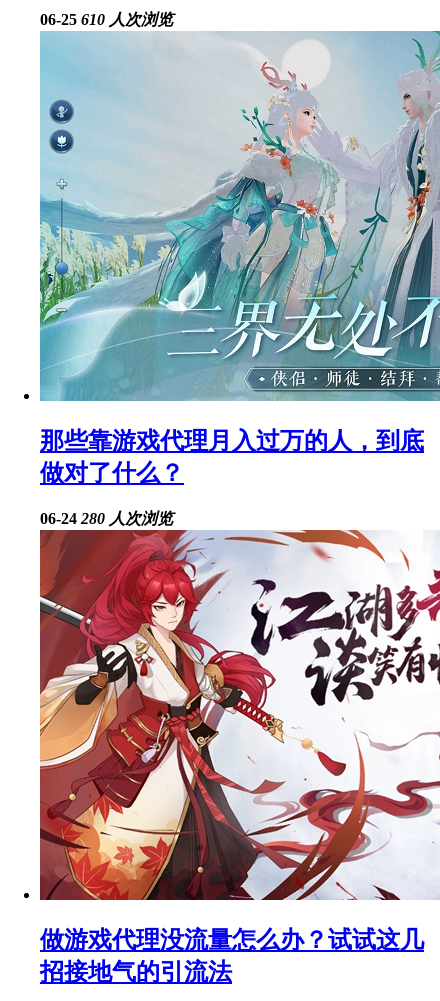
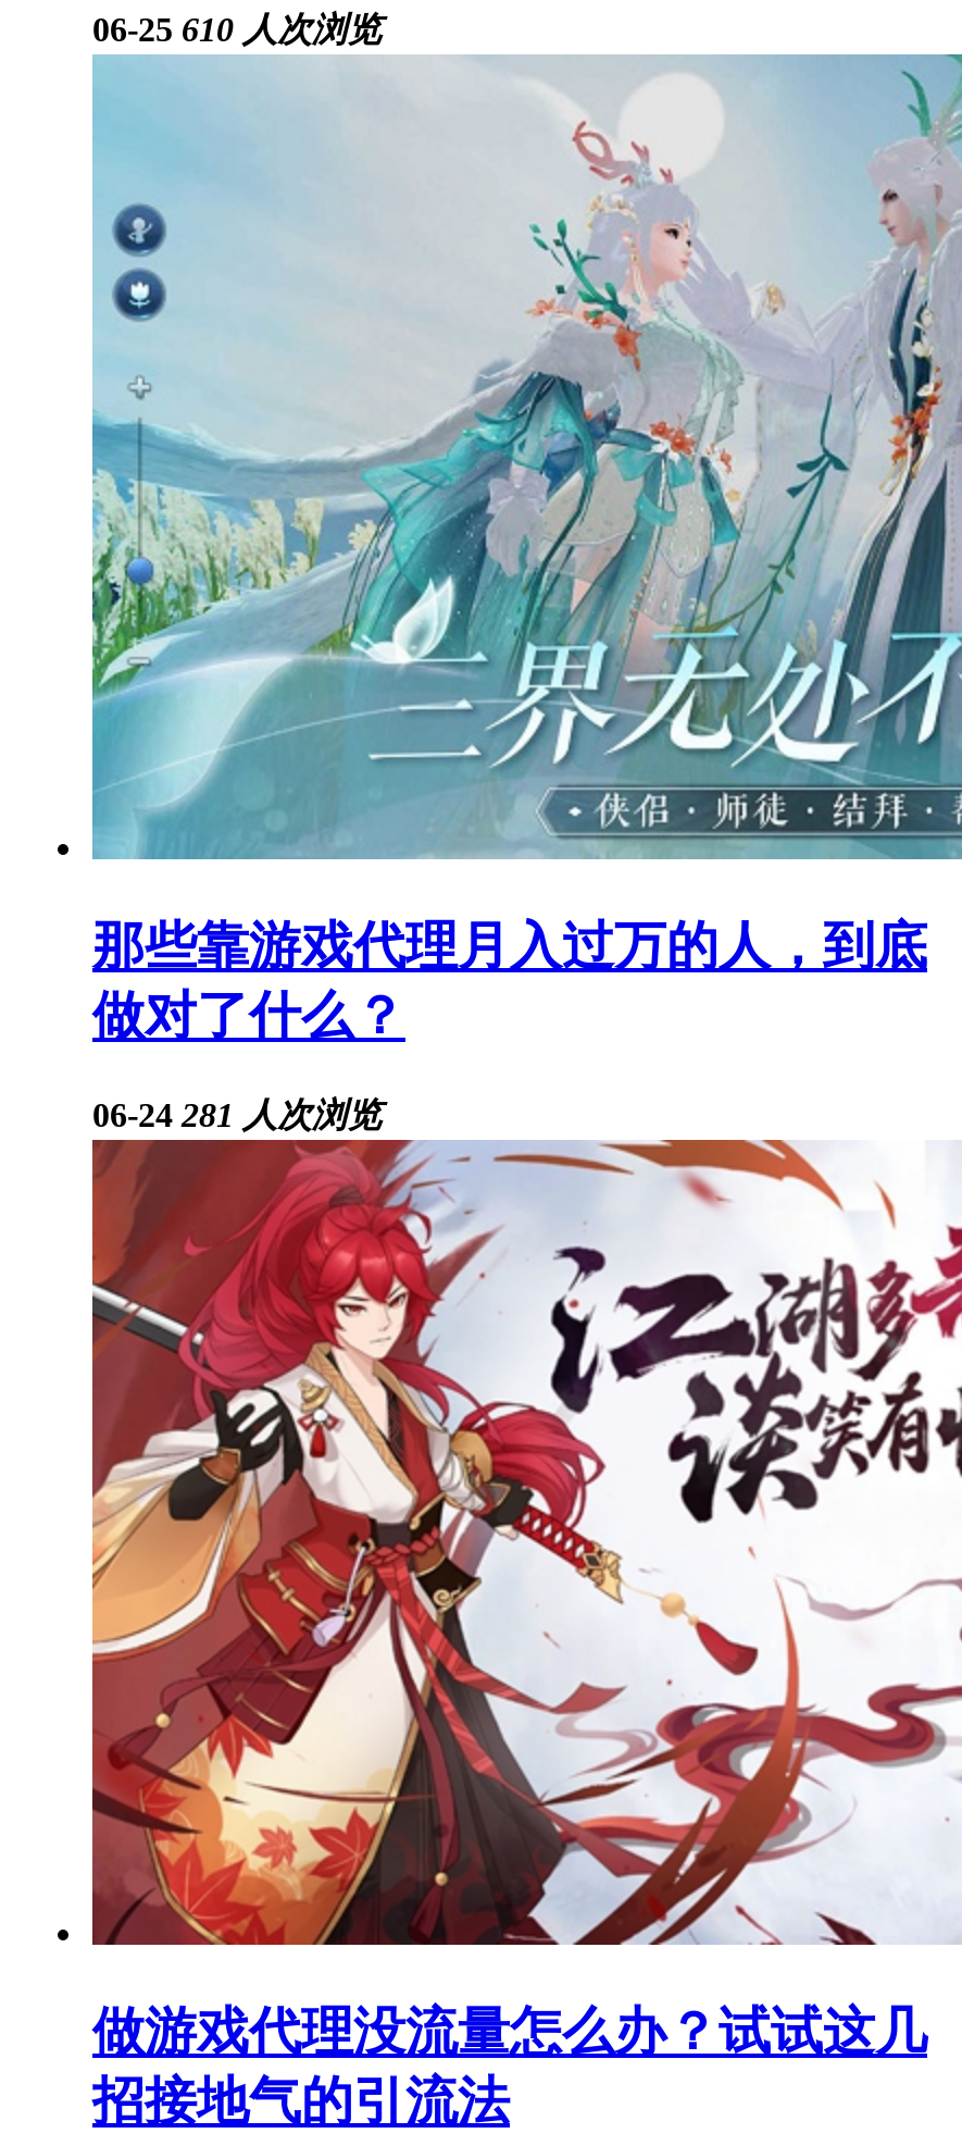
[40,510,173,527] 06-24 280 人次浏览 -> [92,1096,382,1133] 06-24 281 人次浏览

